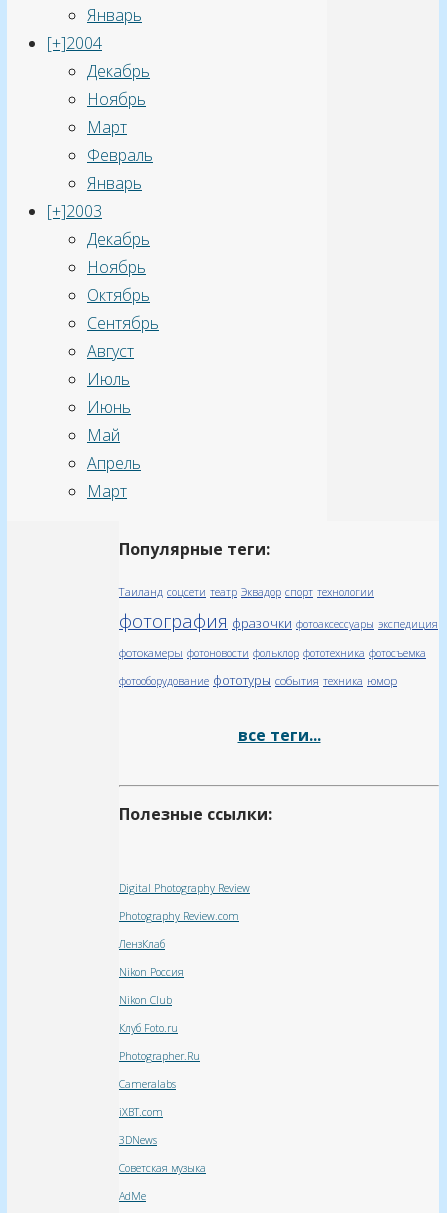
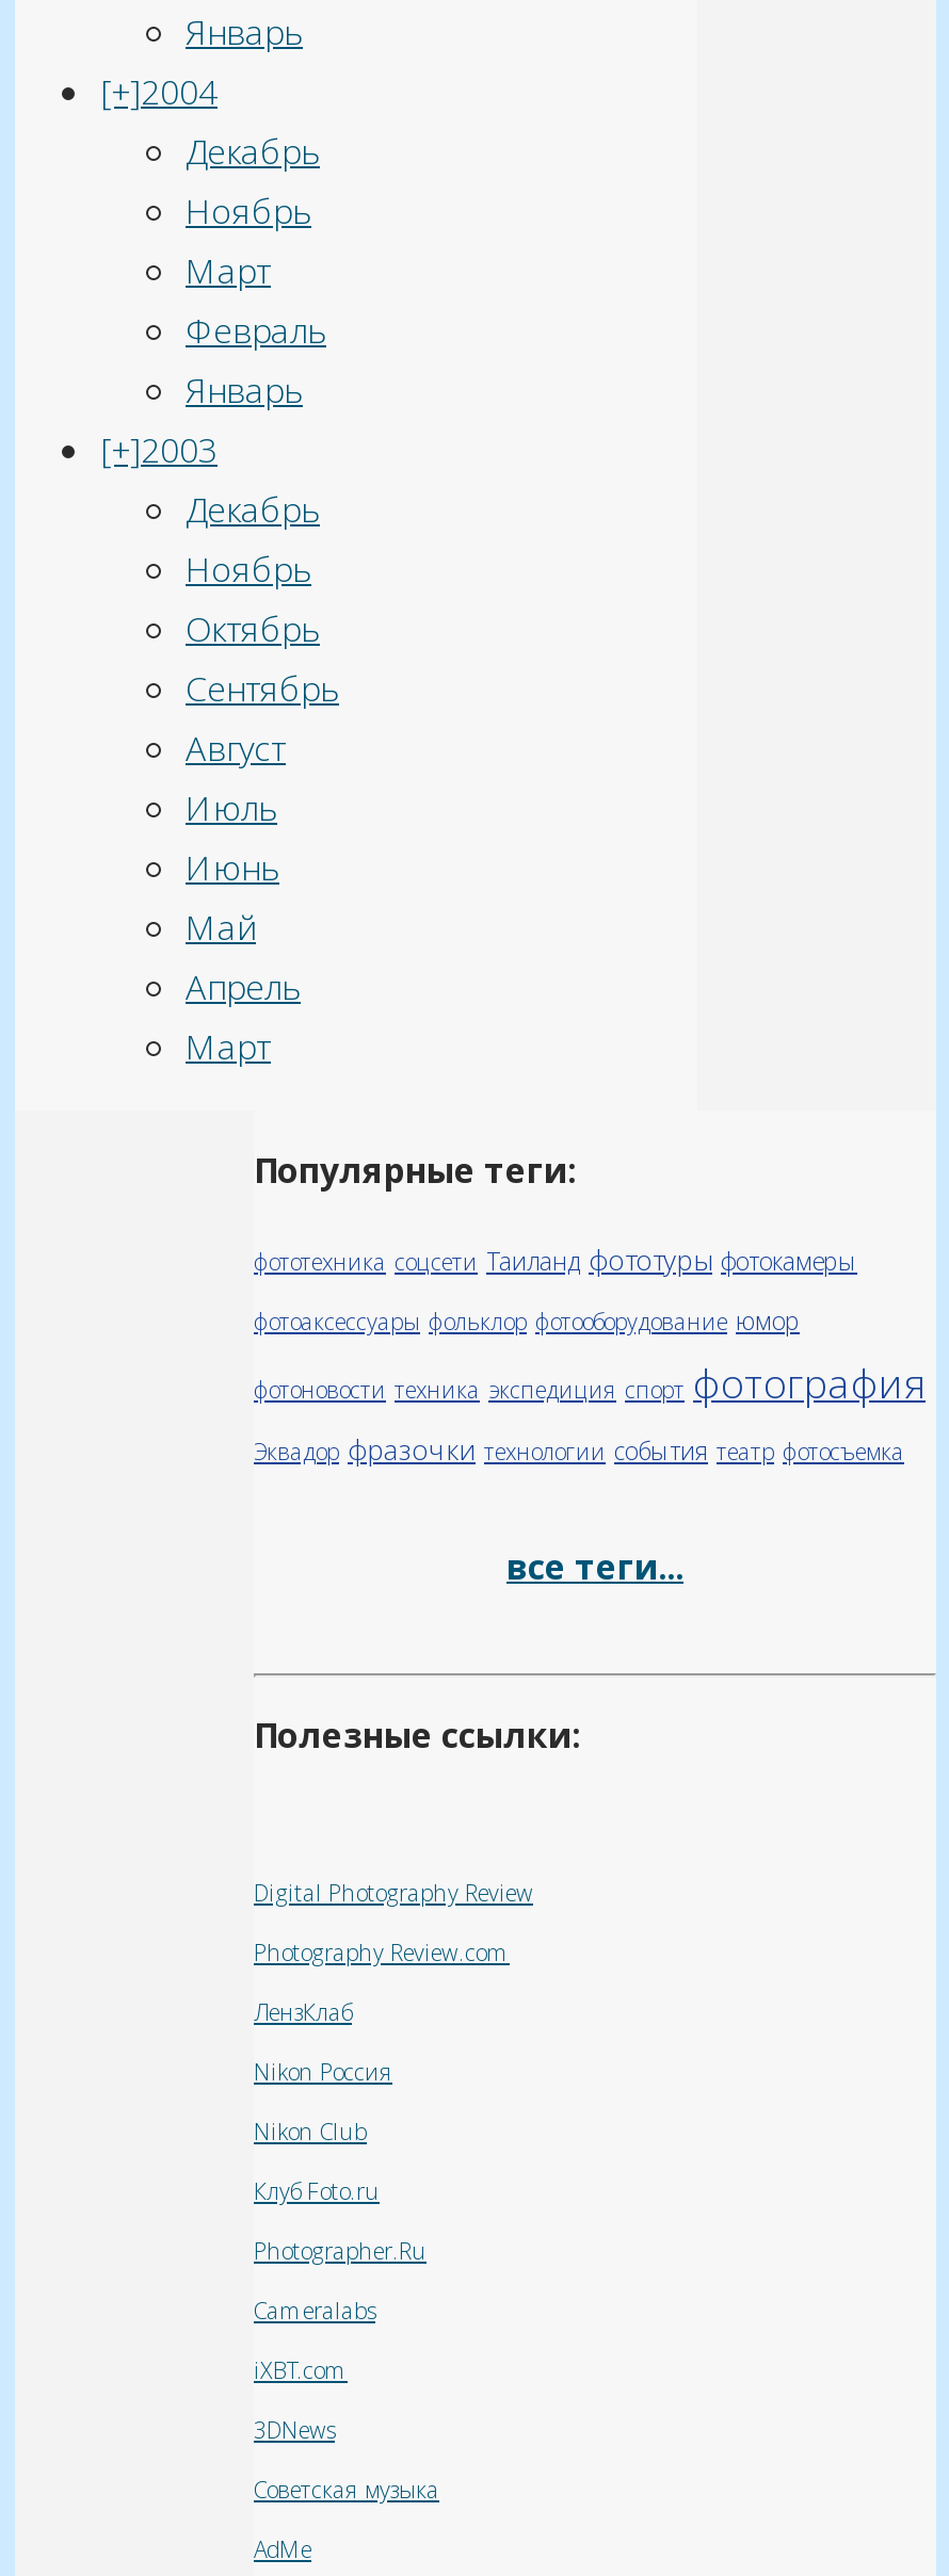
[119,584,438,689] Таиланд соцсети театр Эквадор спорт технологии | фотография фразочки фотоаксессуары экспедиция | фотокамеры фотоновости фольклор фототехника фотосъемка | фотооборудование фототуры события техника юмор -> [254,1240,926,1468] фототехника соцсети Таиланд фототуры фотокамеры | фотоаксессуары фольклор фотооборудование юмор | фотоновости техника экспедиция спорт фотография | Эквадор фразочки технологии события театр фотосъемка

